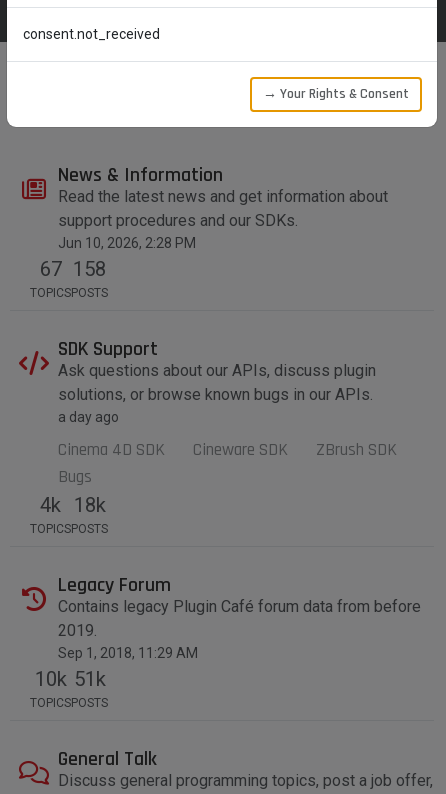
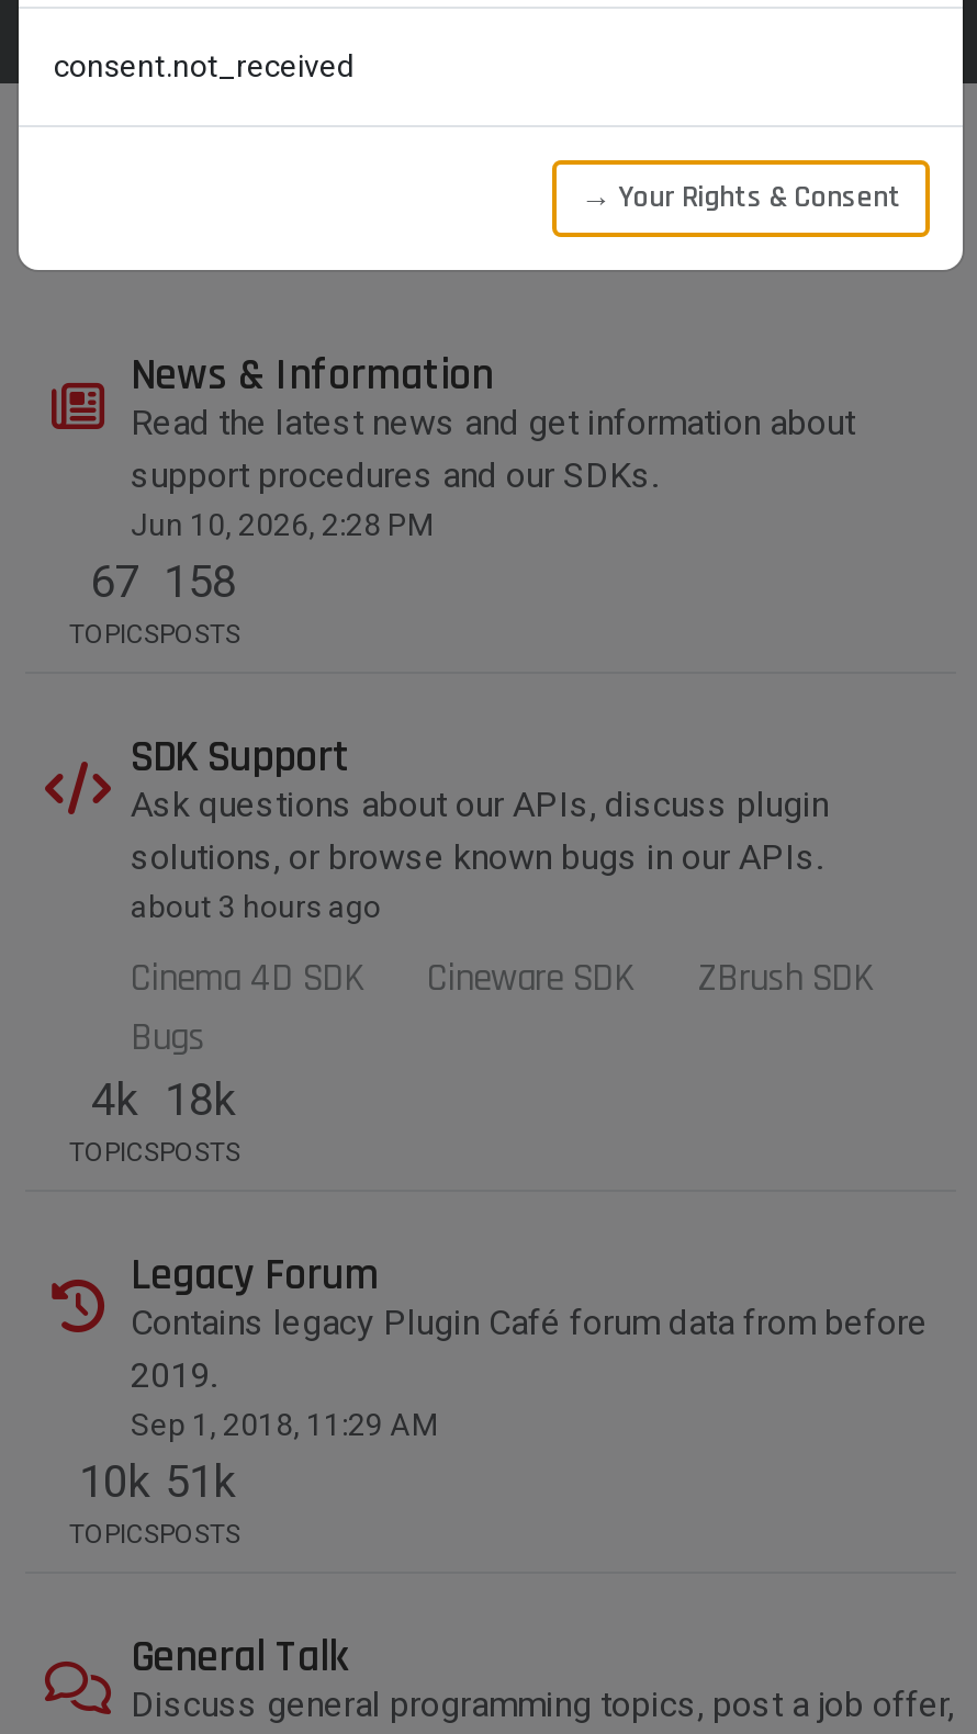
[58,409,119,425] a day ago -> [131,889,381,924] about 3 hours ago

